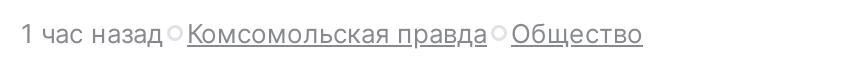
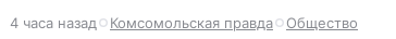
[21,17,643,49] 1 час назад Комсомольская правда Общество -> [10,15,358,32] 4 часа назад Комсомольская правда Общество

